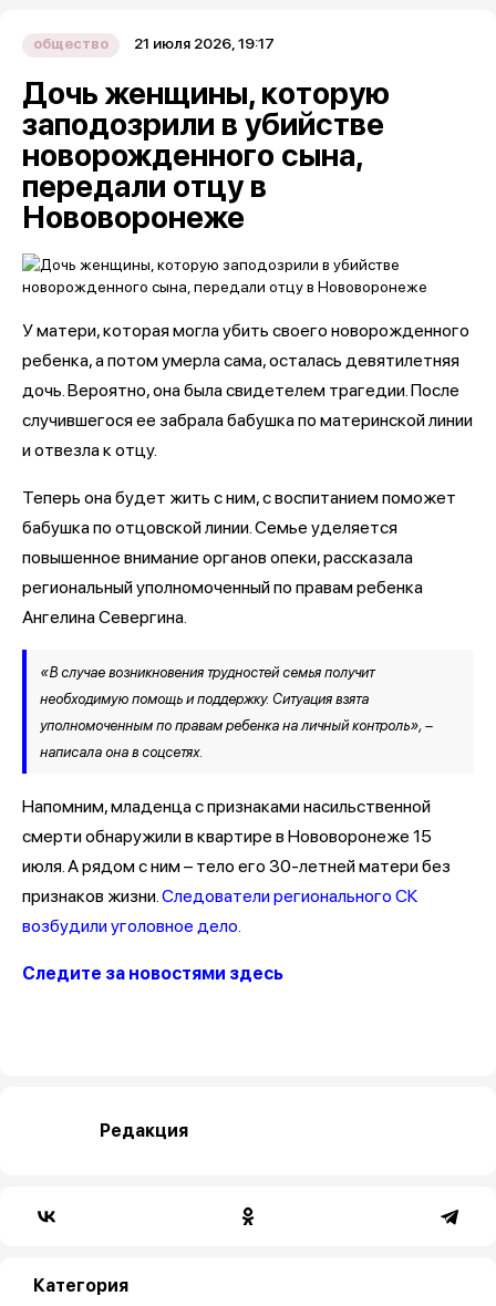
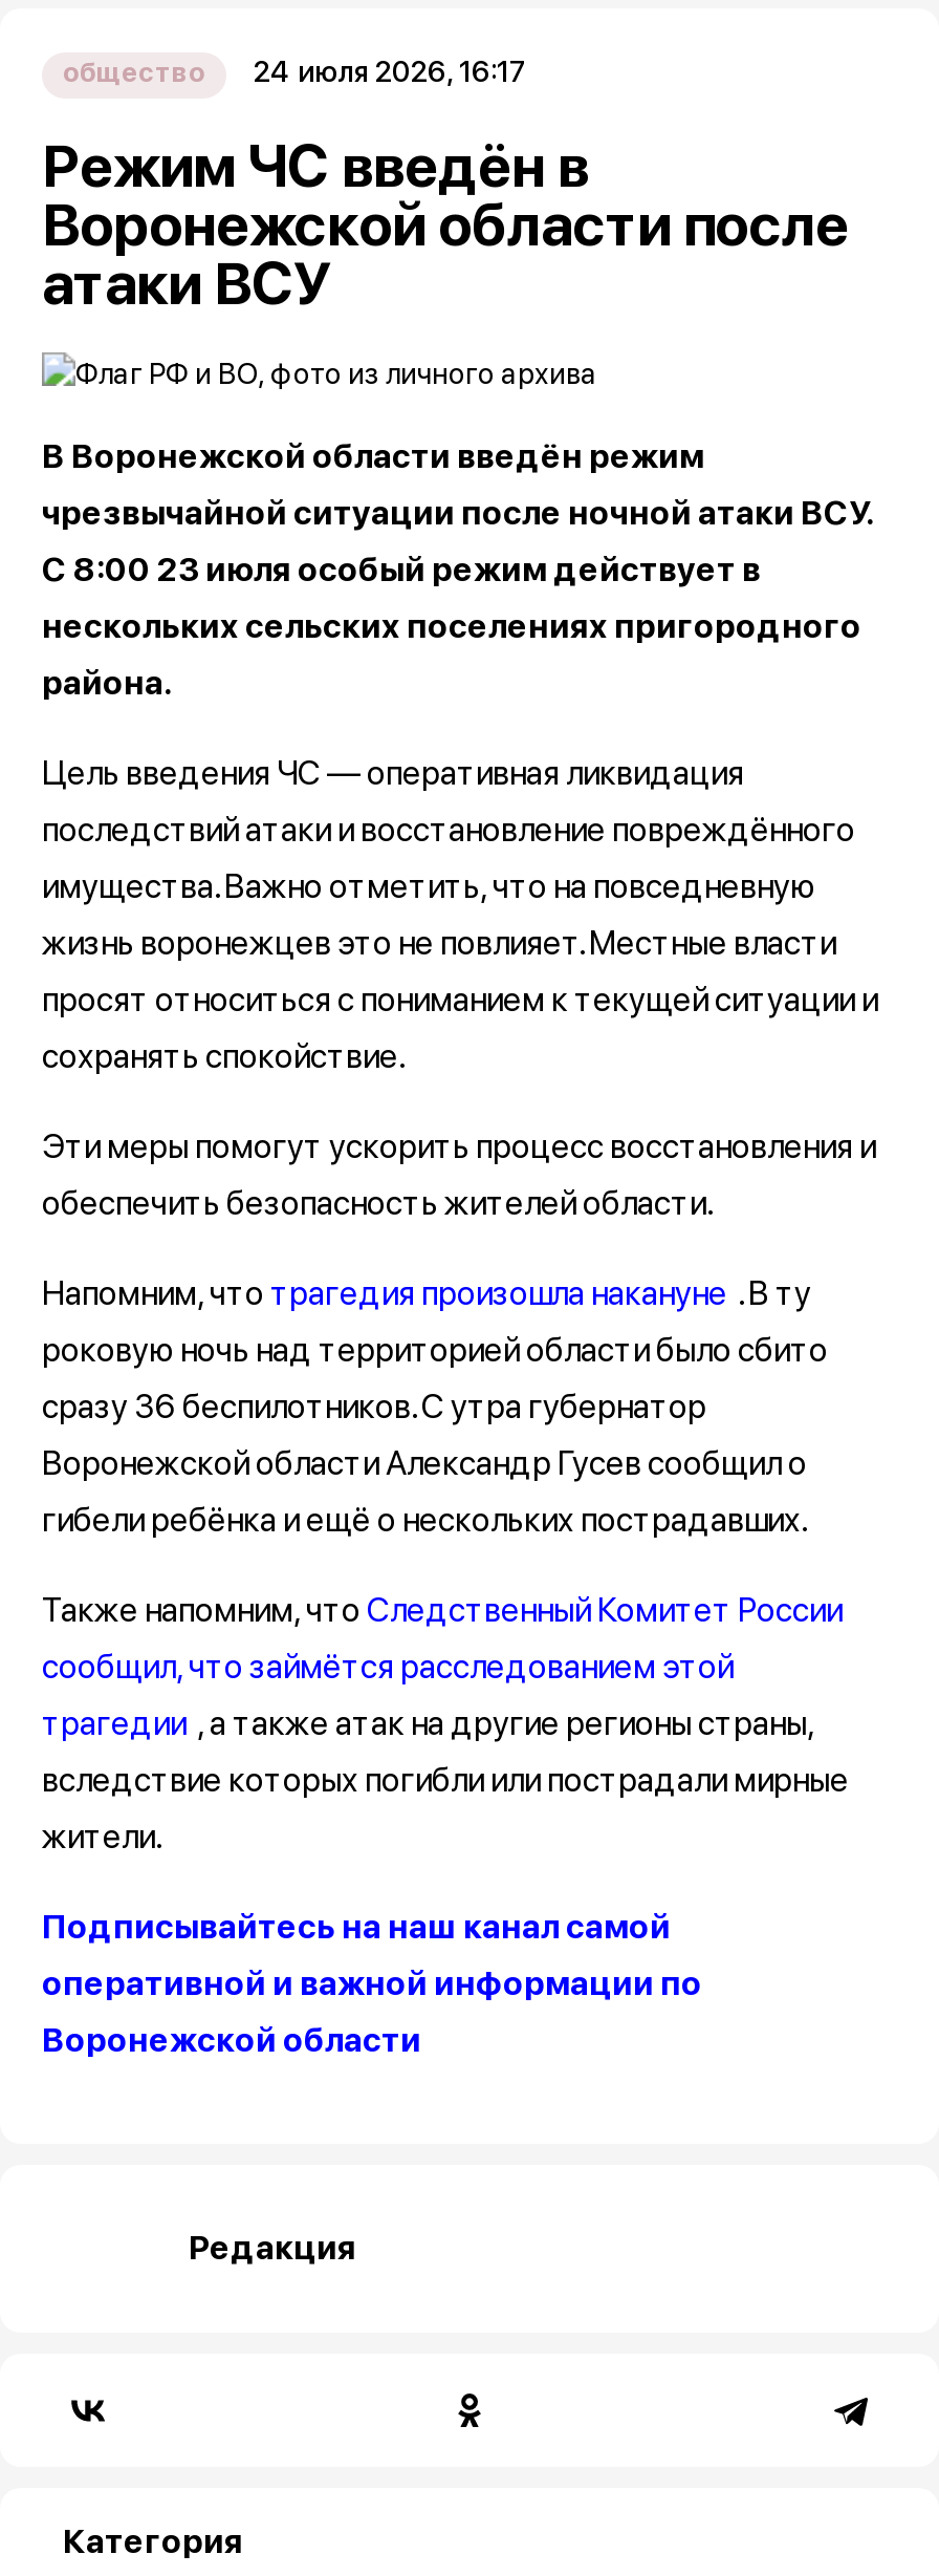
[22,34,473,984] 21 июля 2026, 19:17 | Дочь женщины, которую | заподозрили в убийстве | новорожденного сына, | передали отцу в | Нововоронеже | У матери, которая могла убить своего новорожденного | ребенка, а потом умерла сама, осталась девятилетняя | дочь. Вероятно, она была свидетелем трагедии. После | случившегося ее забрала бабушка по материнской линии | и отвезла к отцу. | Теперь она будет жить с ним, с воспитанием поможет | бабушка по отцовской линии. Семье уделяется | повышенное внимание органов опеки, рассказала | региональный уполномоченный по правам ребенка | Ангелина Севергина. | «В случае возникновения трудностей семья получит | необходимую помощь и поддержку. Ситуация взята | уполномоченным по правам ребенка на личный контроль», – | написала она в соцсетях. | Напомним, младенца с признаками насильственной | смерти обнаружили в квартире в Нововоронеже 15 | июля. А рядом с ним – тело его 30-летней матери без | признаков жизни. Следователи регионального СК | возбудили уголовное дело. | Следите за новостями здесь -> [42,53,878,2060] 24 июля 2026, 16:17 | Режим ЧС введён в | Воронежской области после | атаки ВСУ | В Воронежской области введён режим | чрезвычайной ситуации после ночной атаки ВСУ. | С 8:00 23 июля особый режим действует в | нескольких сельских поселениях пригородного | района. | Цель введения ЧС — оперативная ликвидация | последствий атаки и восстановление повреждённого | имущества. Важно отметить, что на повседневную | жизнь воронежцев это не повлияет. Местные власти | просят относиться с пониманием к текущей ситуации и | сохранять спокойствие. | Эти меры помогут ускорить процесс восстановления и | обеспечить безопасность жителей области. | Напомним, что трагедия произошла накануне . В ту | роковую ночь над территорией области было сбито | сразу 36 беспилотников. С утра губернатор | Воронежской области Александр Гусев сообщил о | гибели ребёнка и ещё о нескольких пострадавших. | Также напомним, что Следственный Комитет России | сообщил, что займётся расследованием этой | трагедии , а также атак на другие регионы страны, | вследствие которых погибли или пострадали мирные | жители. | Подписывайтесь на наш канал самой | оперативной и важной информации по | Воронежской области

